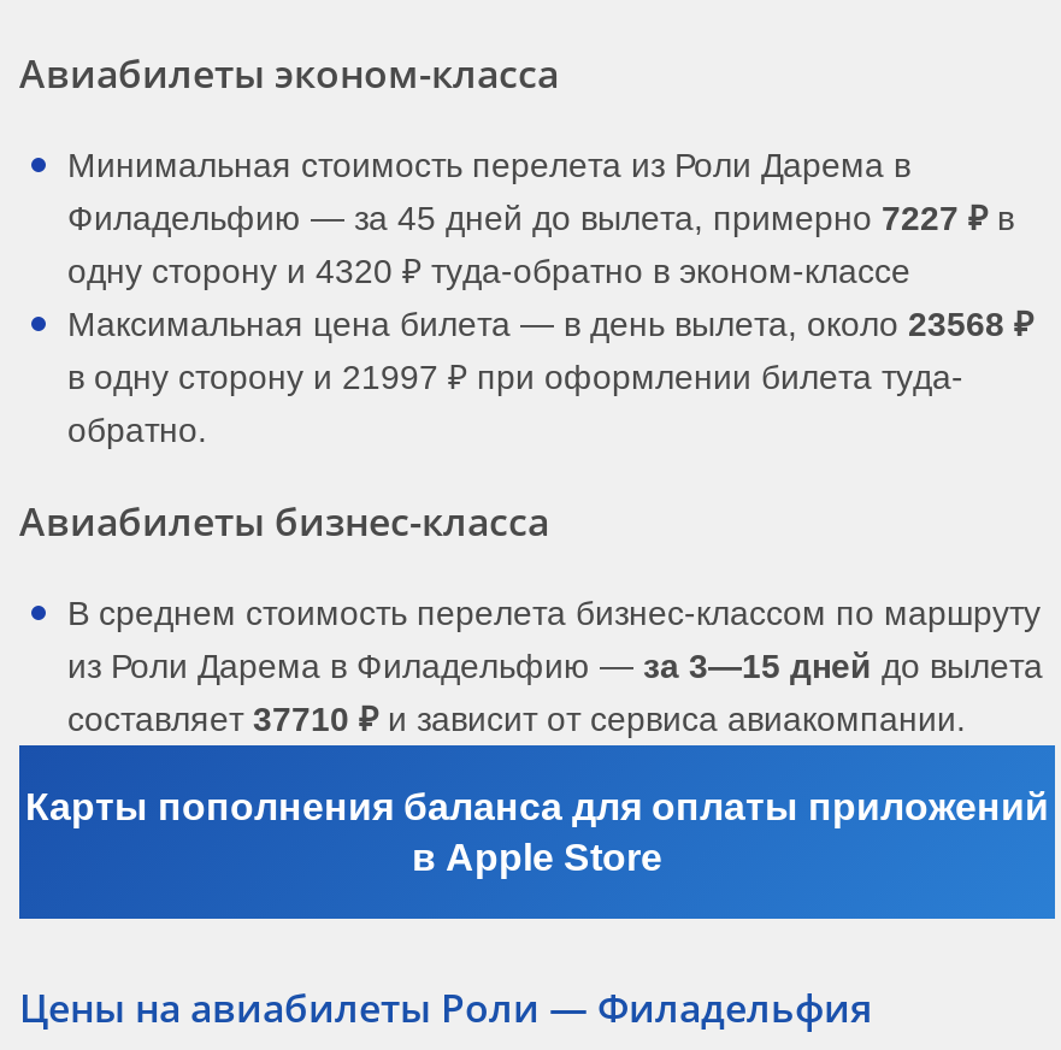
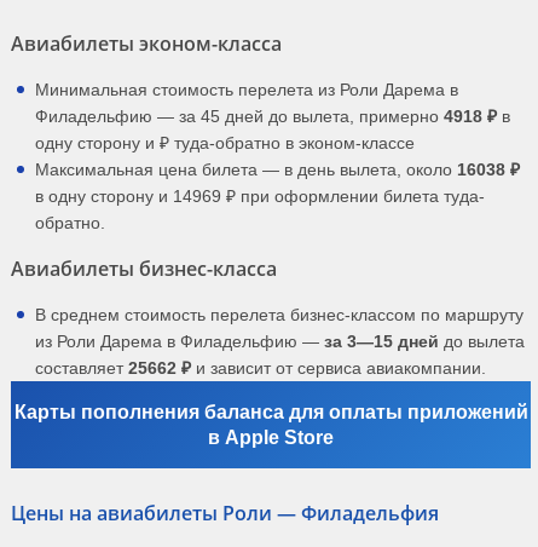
[67,199,1033,397] Филадельфию — за 45 дней до вылета, примерно 7227 ₽ в | одну сторону и 4320 ₽ туда-обратно в эконом-классе | Максимальная цена билета — в день вылета, около 23568 ₽ | в одну сторону и 21997 ₽ при оформлении билета туда- -> [35,107,520,206] Филадельфию — за 45 дней до вылета, примерно 4918 ₽ в | одну сторону и ₽ туда-обратно в эконом-классе | Максимальная цена билета — в день вылета, около 16038 ₽ | в одну сторону и 14969 ₽ при оформлении билета туда-
[67,700,966,739] составляет 37710 ₽ и зависит от сервиса авиакомпании. -> [35,358,486,378] составляет 25662 ₽ и зависит от сервиса авиакомпании.

